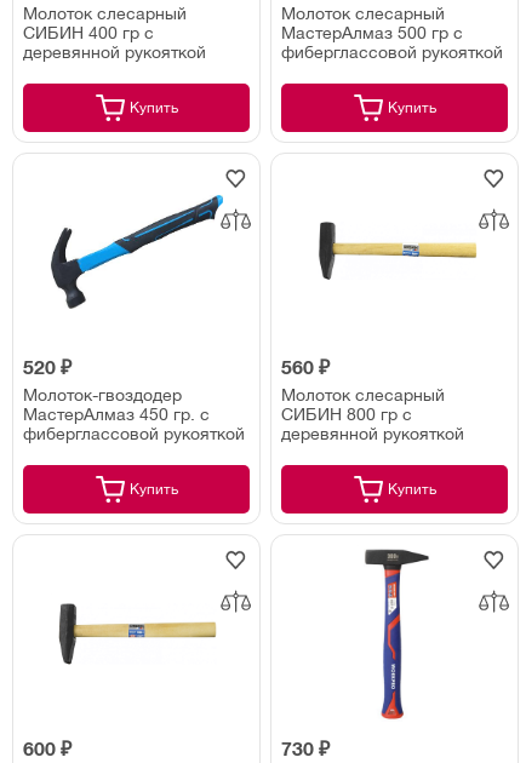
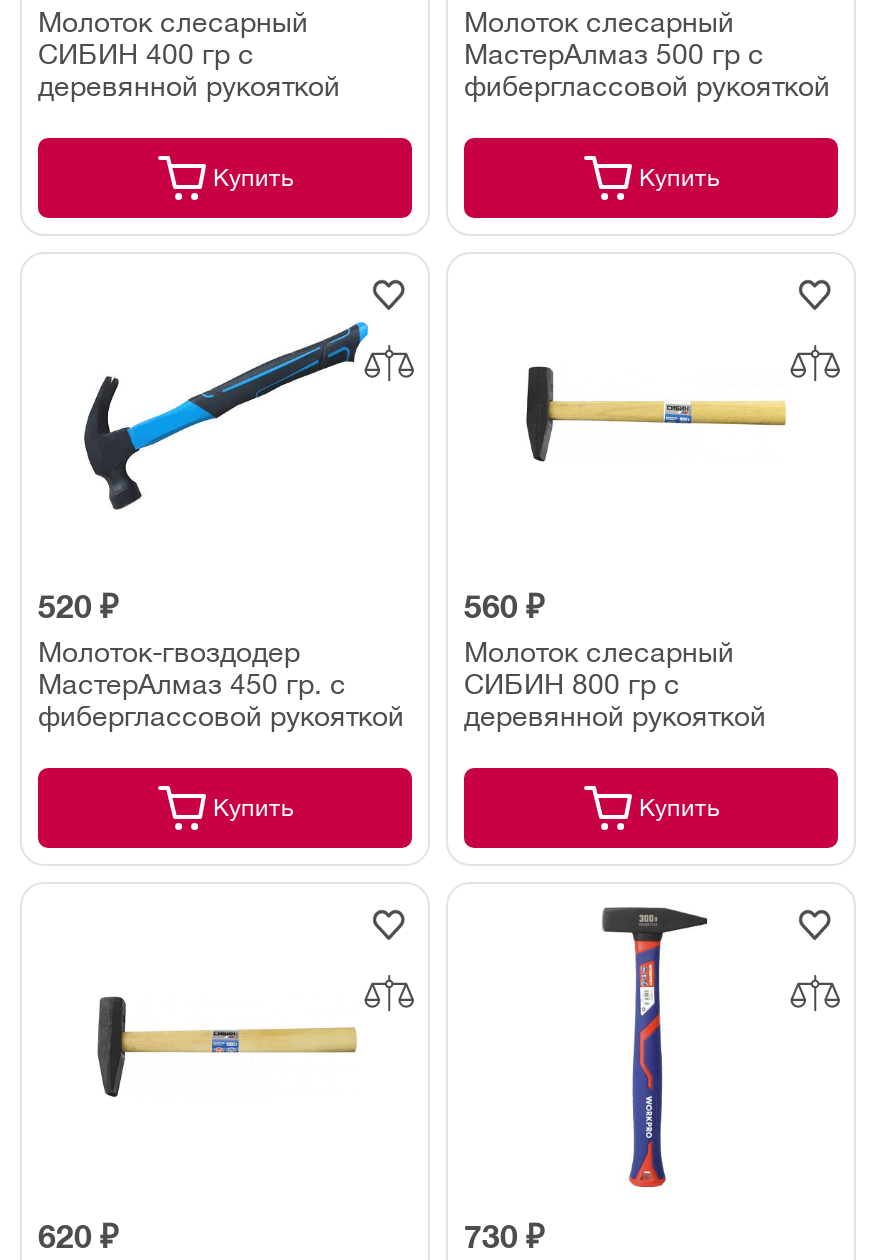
[23,739,72,759] 600 ₽ -> [38,1220,118,1254] 620 ₽

